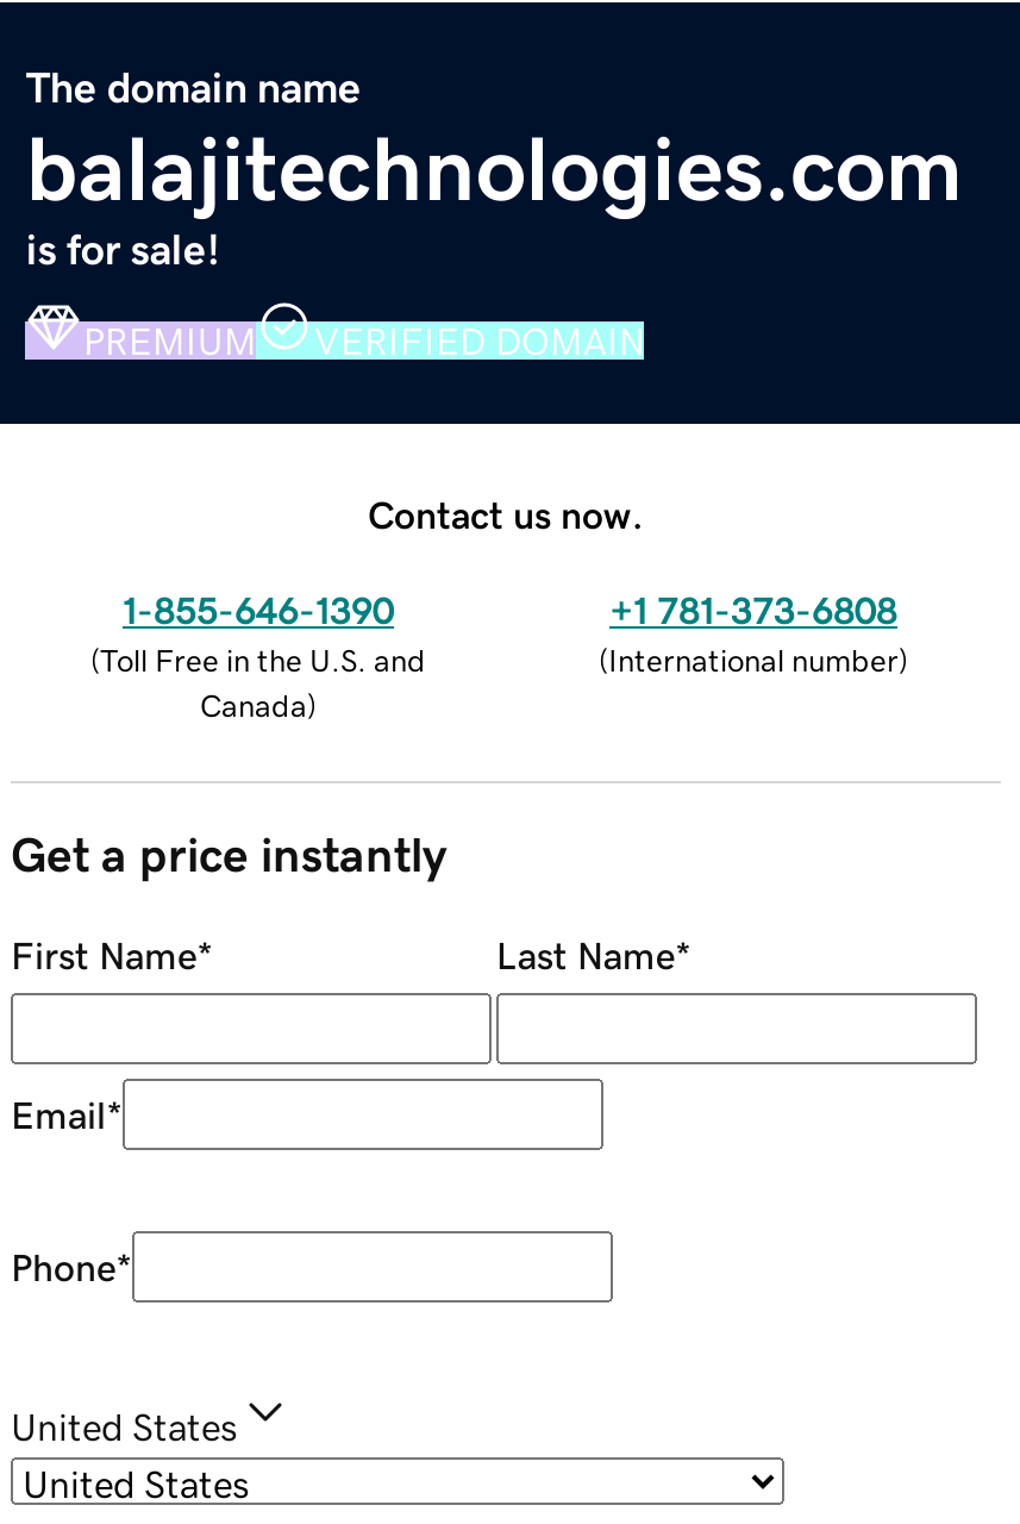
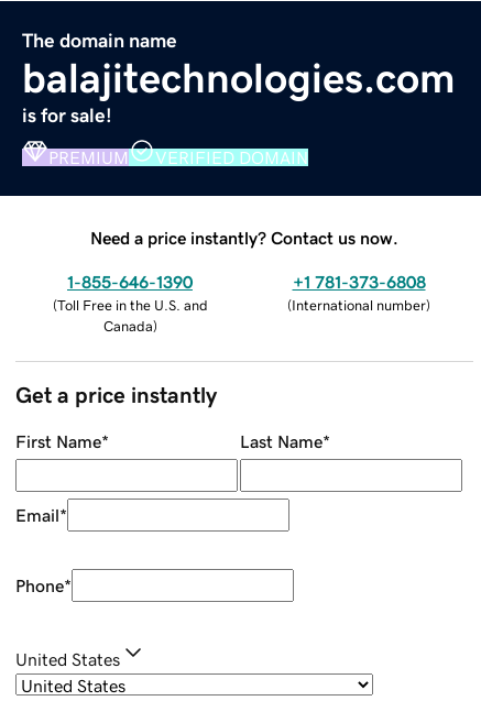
[368,494,644,532] Contact us now. -> [90,228,398,246] Need a price instantly? Contact us now.

